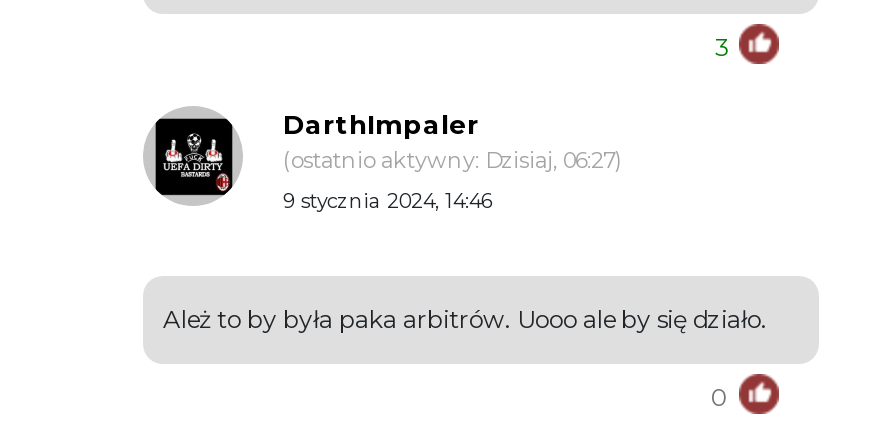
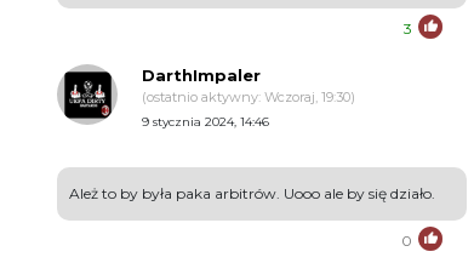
[283,147,623,175] (ostatnio aktywny: Dzisiaj, 06:27) -> [142,89,355,106] (ostatnio aktywny: Wczoraj, 19:30)

